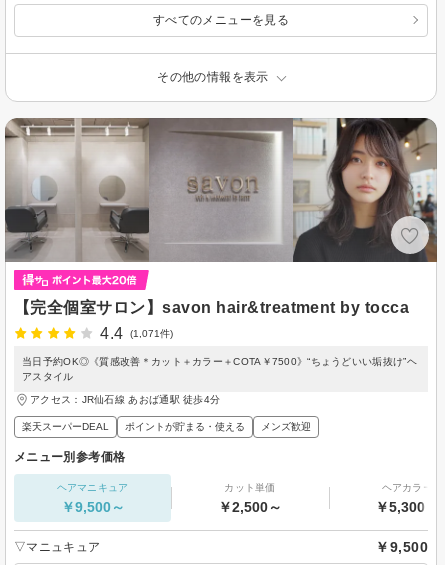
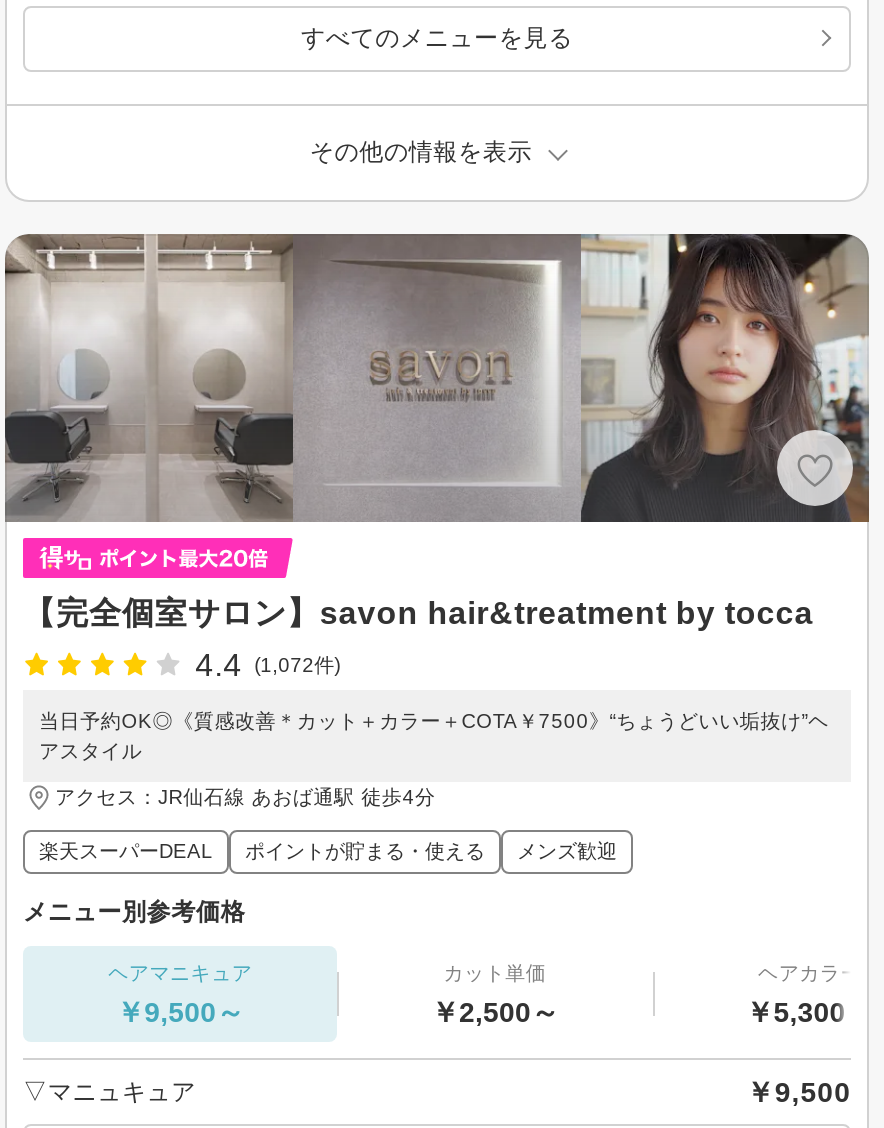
[100,325,173,342] 4.4 (1,071件) -> [195,647,340,681] 4.4 (1,072件)

